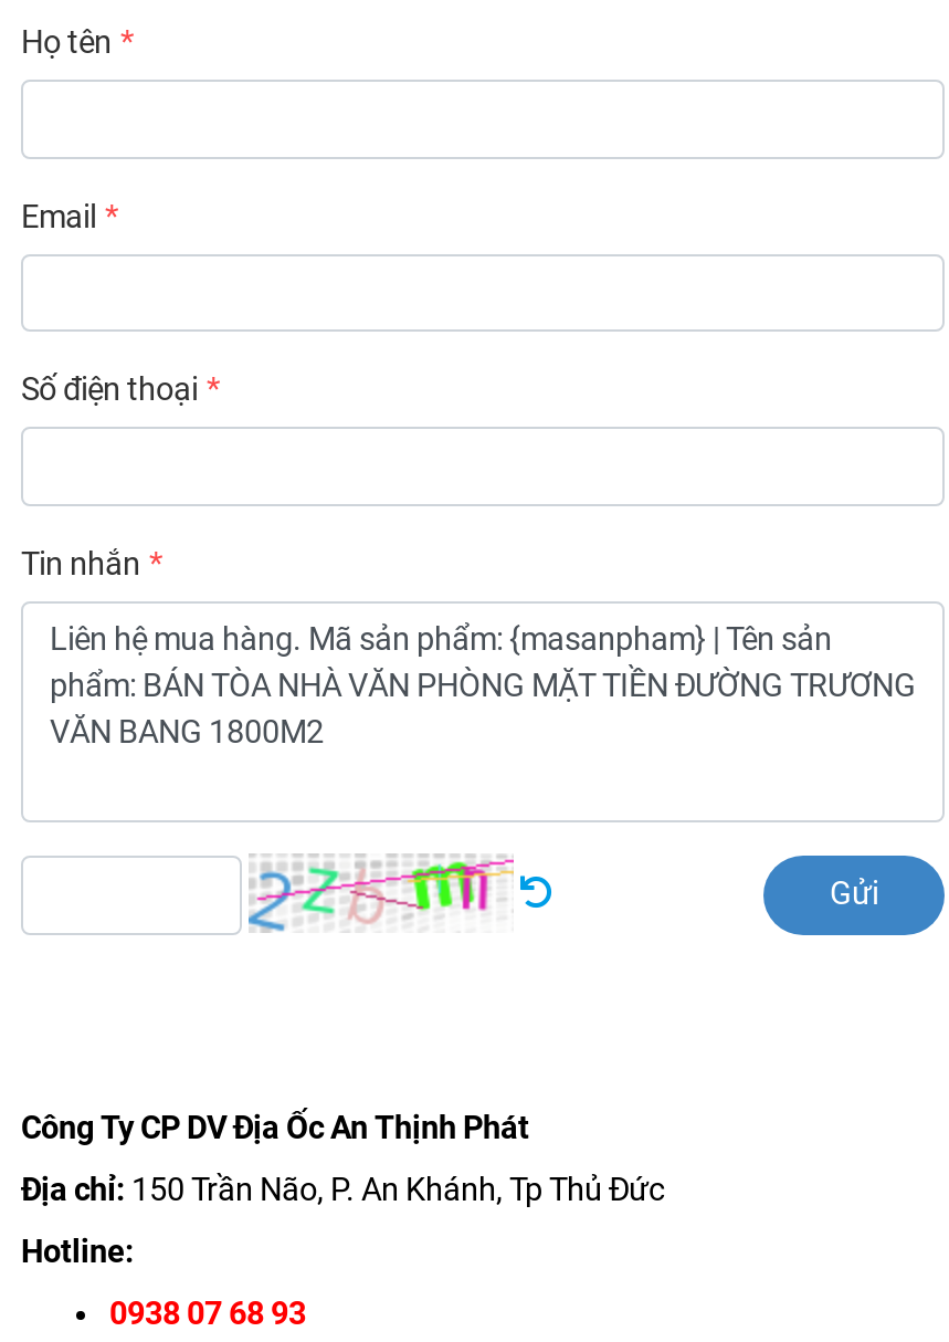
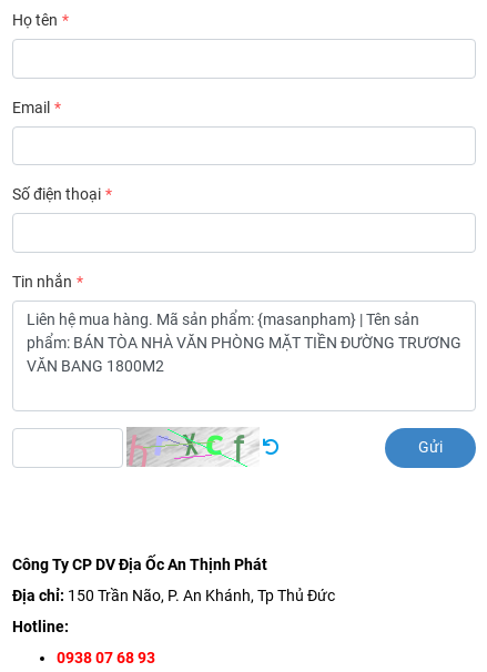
[249,856,549,933] [image] -> [126,427,277,468] [image]

